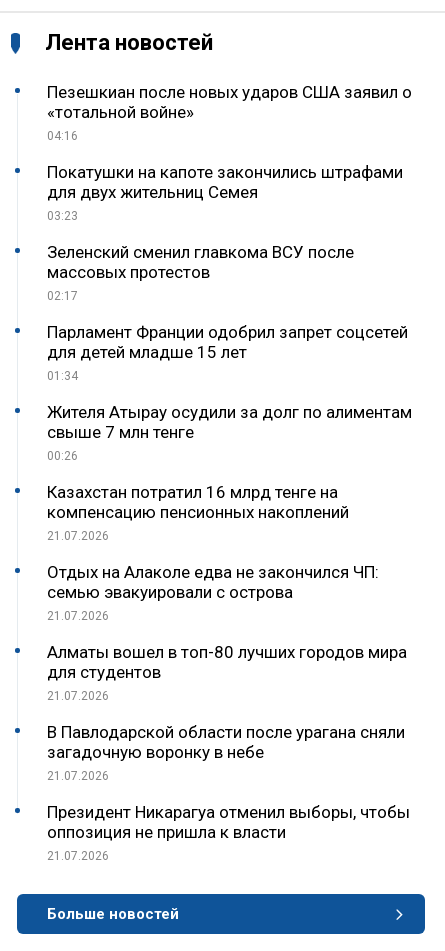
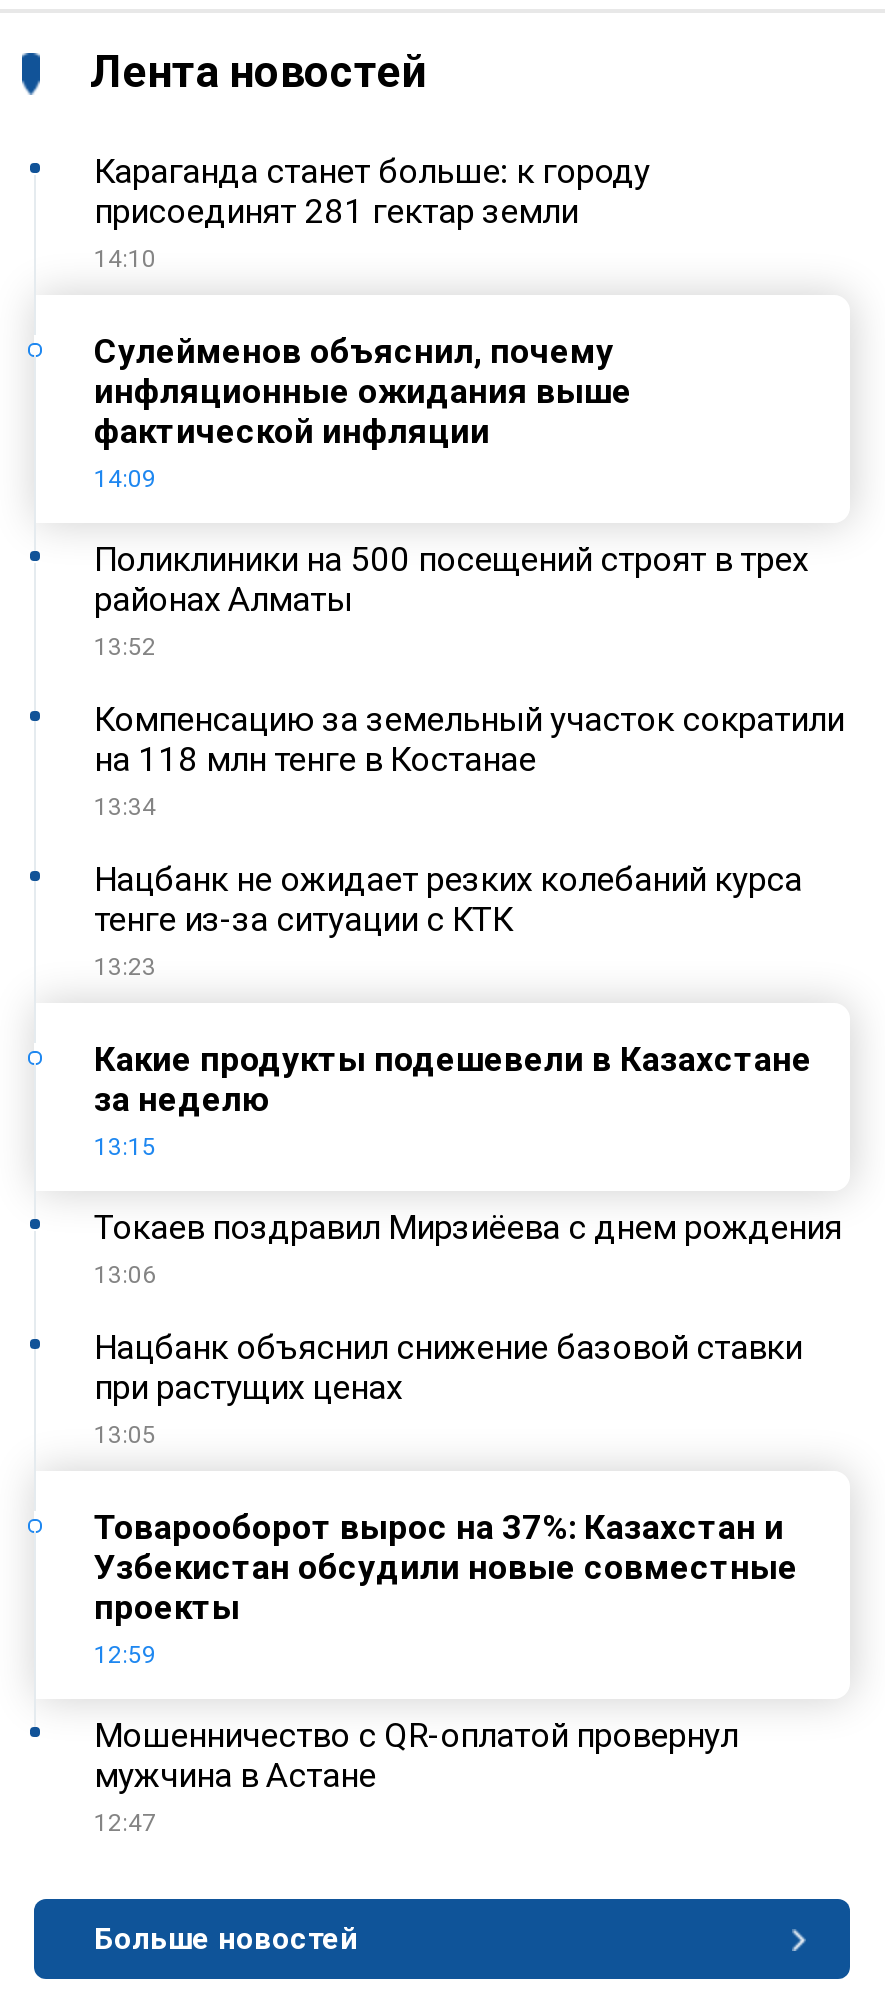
[47,82,412,143] Пезешкиан после новых ударов США заявил о | «тотальной войне» | 04:16 -> [94,151,650,273] Караганда станет больше: к городу | присоединят 281 гектар земли | 14:10
[47,162,403,223] Покатушки на капоте закончились штрафами | для двух жительниц Семея | 03:23 -> [94,331,632,493] Сулейменов объяснил, почему | инфляционные ожидания выше | фактической инфляции | 14:09
[47,242,354,303] Зеленский сменил главкома ВСУ после | массовых протестов | 02:17 -> [94,539,808,661] Поликлиники на 500 посещений строят в трех | районах Алматы | 13:52
[47,322,408,383] Парламент Франции одобрил запрет соцсетей | для детей младше 15 лет | 01:34 -> [94,699,844,821] Компенсацию за земельный участок сократили | на 118 млн тенге в Костанае | 13:34
[47,402,412,463] Жителя Атырау осудили за долг по алиментам | свыше 7 млн тенге | 00:26 -> [94,859,802,981] Нацбанк не ожидает резких колебаний курса | тенге из-за ситуации с КТК | 13:23
[47,482,349,543] Казахстан потратил 16 млрд тенге на | компенсацию пенсионных накоплений | 21.07.2026 -> [94,1039,812,1161] Какие продукты подешевели в Казахстане | за неделю | 13:15
[47,562,379,623] Отдых на Алаколе едва не закончился ЧП: | семью эвакуировали с острова | 21.07.2026 -> [94,1207,842,1289] Токаев поздравил Мирзиёева с днем рождения | 13:06
[47,642,407,703] Алматы вошел в топ-80 лучших городов мира | для студентов | 21.07.2026 -> [94,1327,802,1449] Нацбанк объяснил снижение базовой ставки | при растущих ценах | 13:05
[47,722,405,783] В Павлодарской области после урагана сняли | загадочную воронку в небе | 21.07.2026 -> [94,1507,798,1669] Товарооборот вырос на 37%: Казахстан и | Узбекистан обсудили новые совместные | проекты | 12:59
[47,802,410,863] Президент Никарагуа отменил выборы, чтобы | оппозиция не пришла к власти | 21.07.2026 -> [94,1715,738,1837] Мошенничество с QR-оплатой провернул | мужчина в Астане | 12:47

